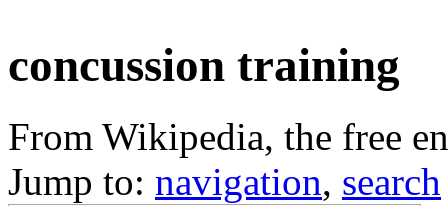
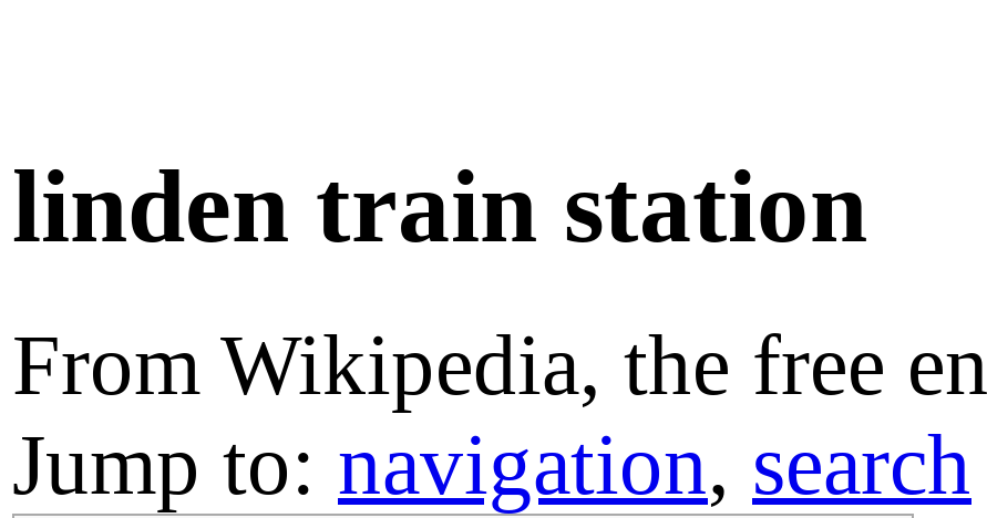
[8,39,400,91] concussion training -> [12,149,867,264] linden train station

